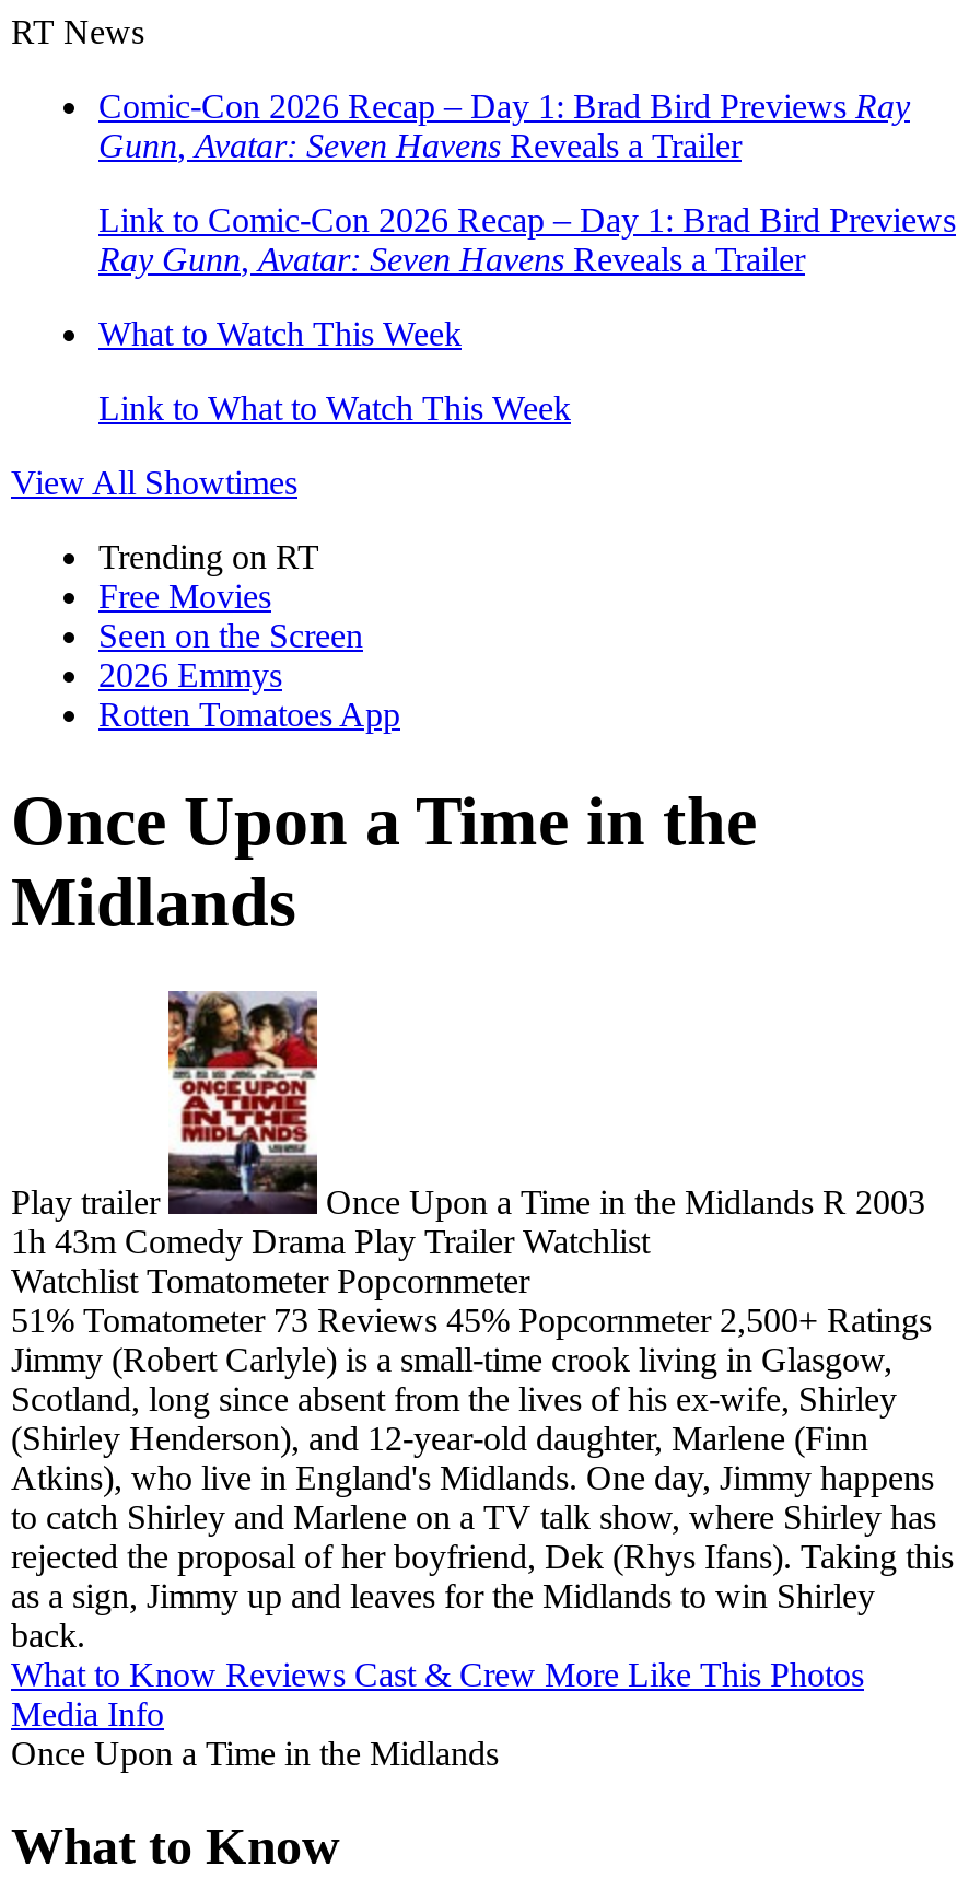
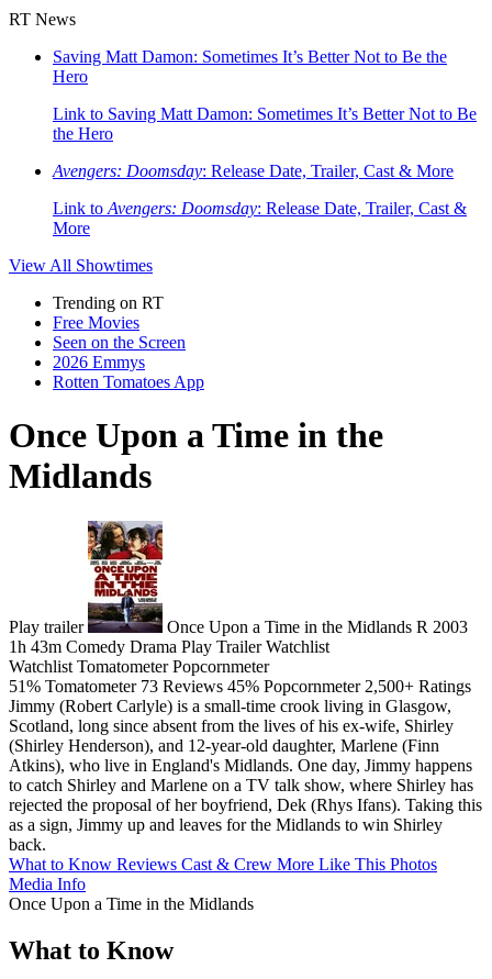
[98,87,910,164] Comic-Con 2026 Recap – Day 1: Brad Bird Previews Ray | Gunn, Avatar: Seven Havens Reveals a Trailer -> [53,47,447,86] Saving Matt Damon: Sometimes It’s Better Not to Be the | Hero
[98,201,956,278] Link to Comic-Con 2026 Recap – Day 1: Brad Bird Previews | Ray Gunn, Avatar: Seven Havens Reveals a Trailer -> [53,104,477,143] Link to Saving Matt Damon: Sometimes It’s Better Not to Be | the Hero
[98,315,462,352] What to Watch This Week -> [53,162,454,180] Avengers: Doomsday: Release Date, Trailer, Cast & More
[98,389,571,427] Link to What to Watch This Week -> [53,199,467,237] Link to Avengers: Doomsday: Release Date, Trailer, Cast & | More

